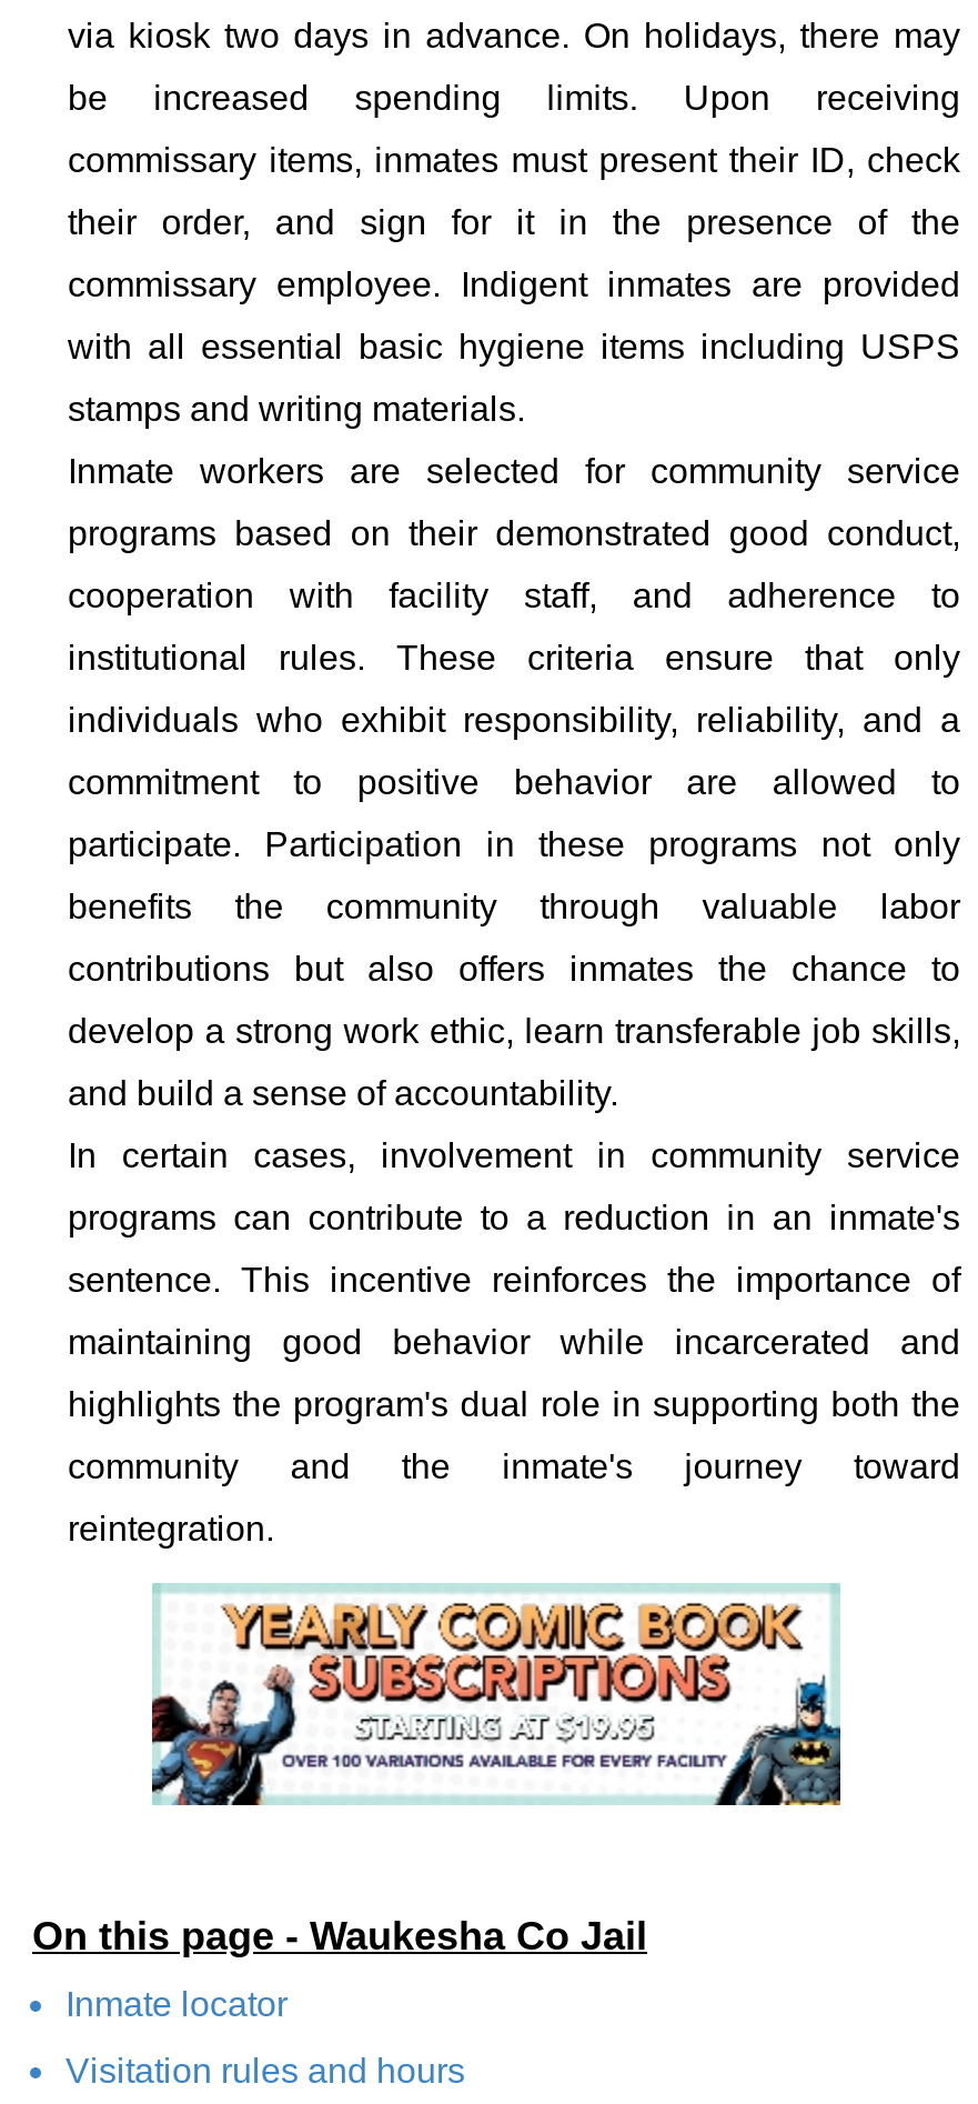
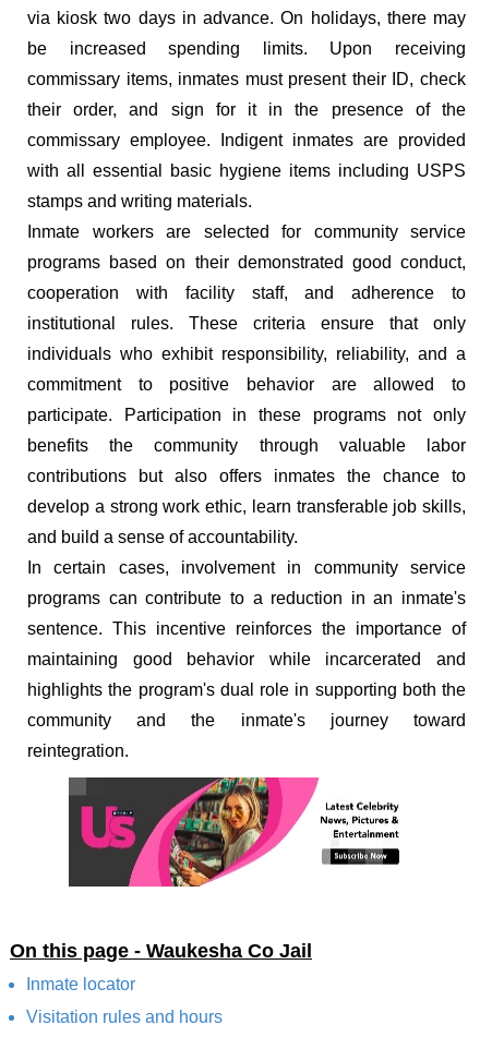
[150,1581,843,1807] [image] -> [68,776,407,888] [image]

